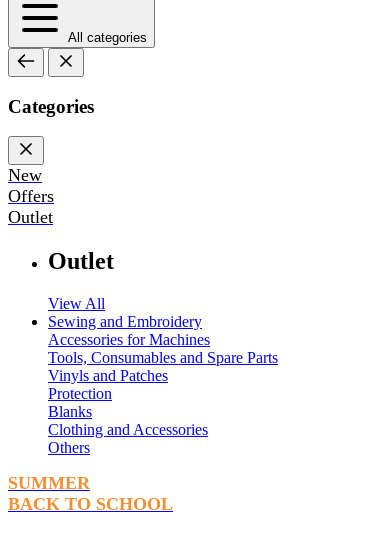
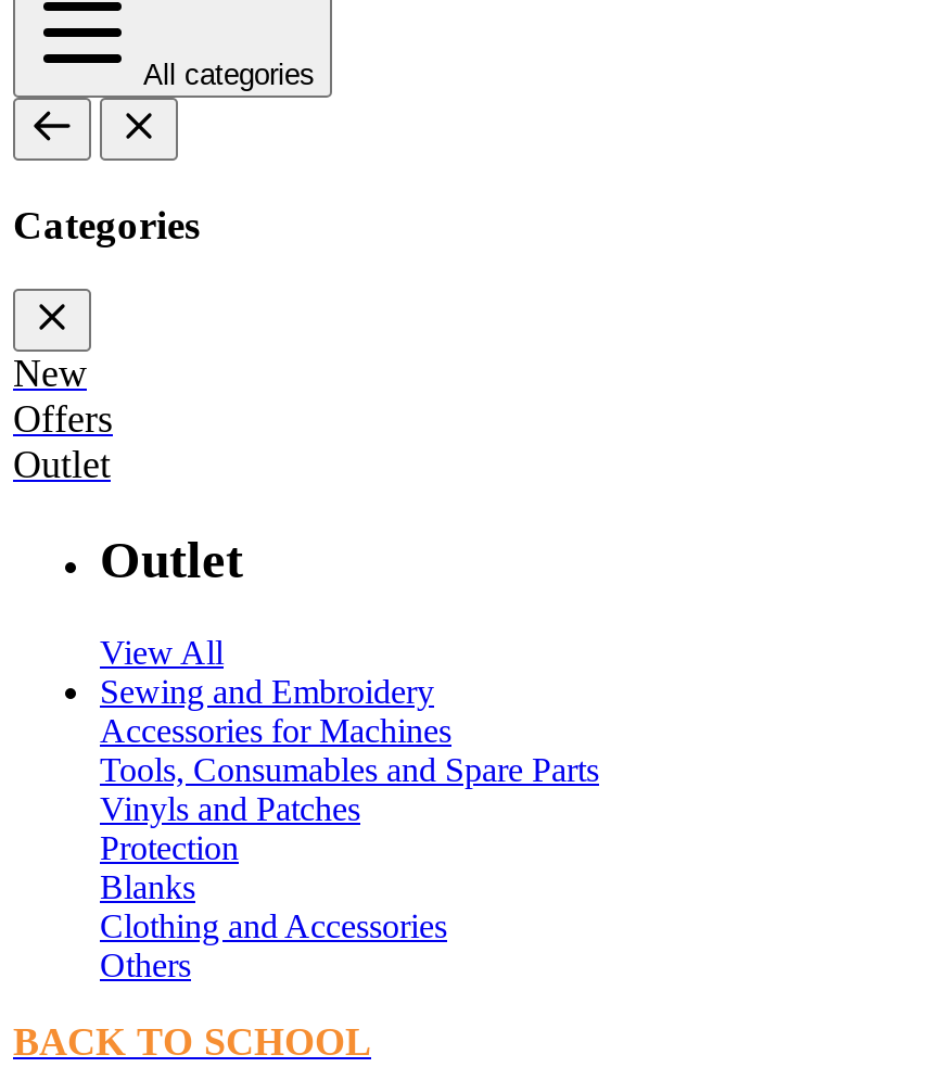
[8,473,90,493] SUMMER -> none

